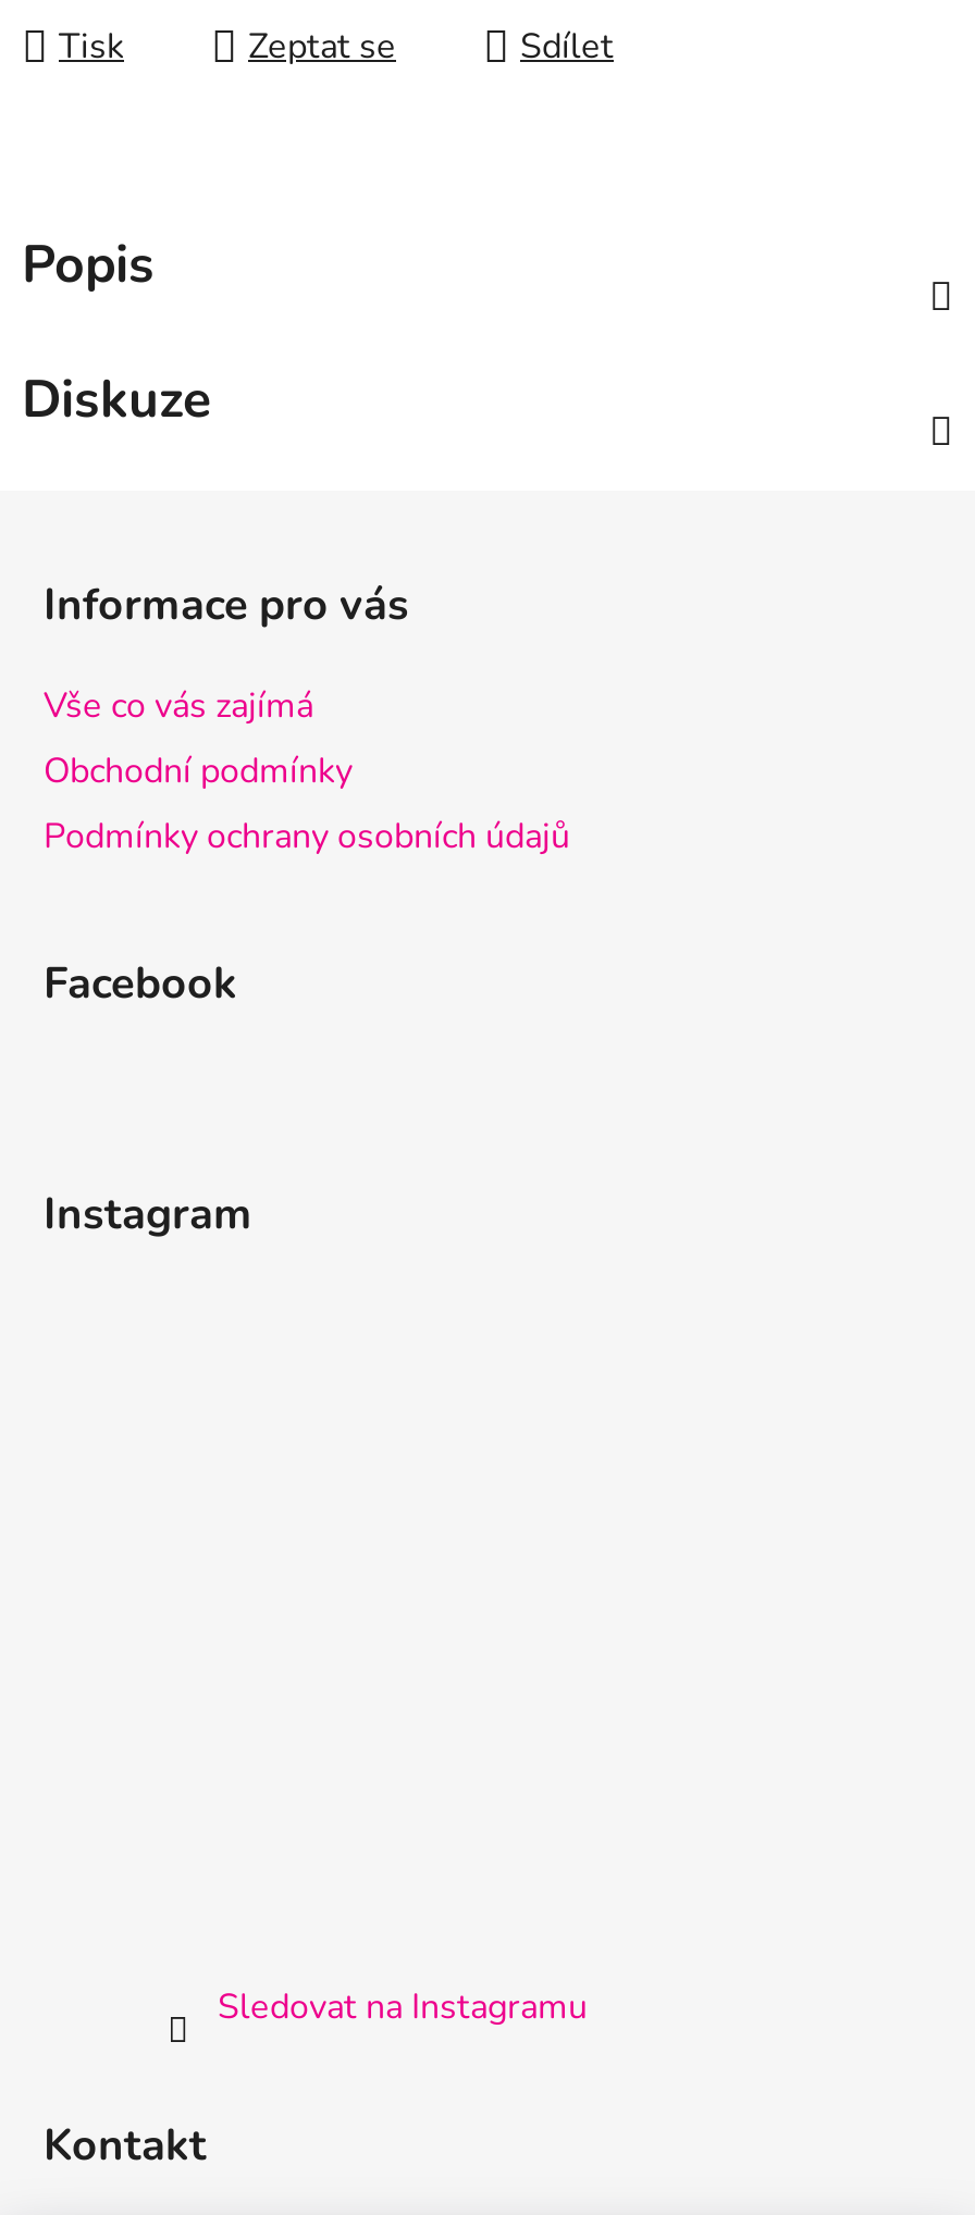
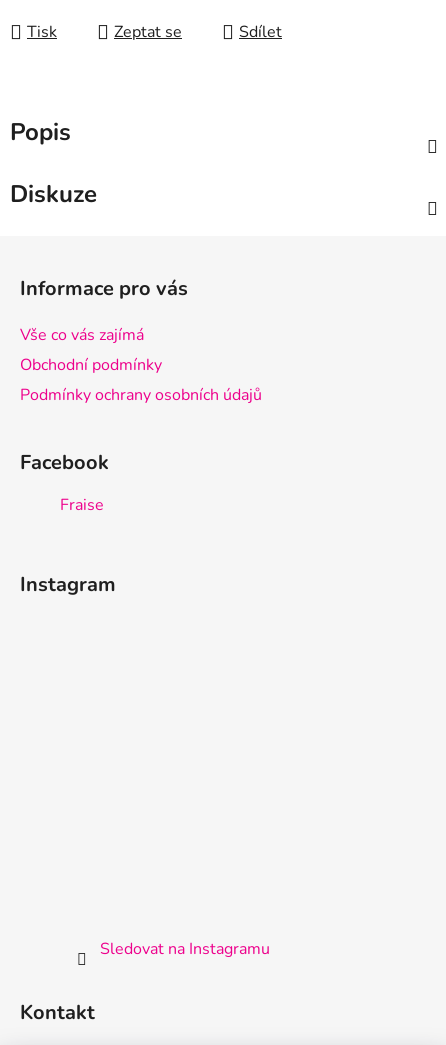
none -> [60,494,104,516] Fraise

